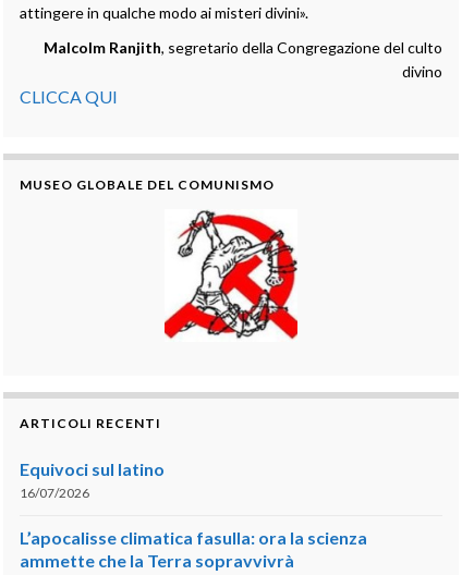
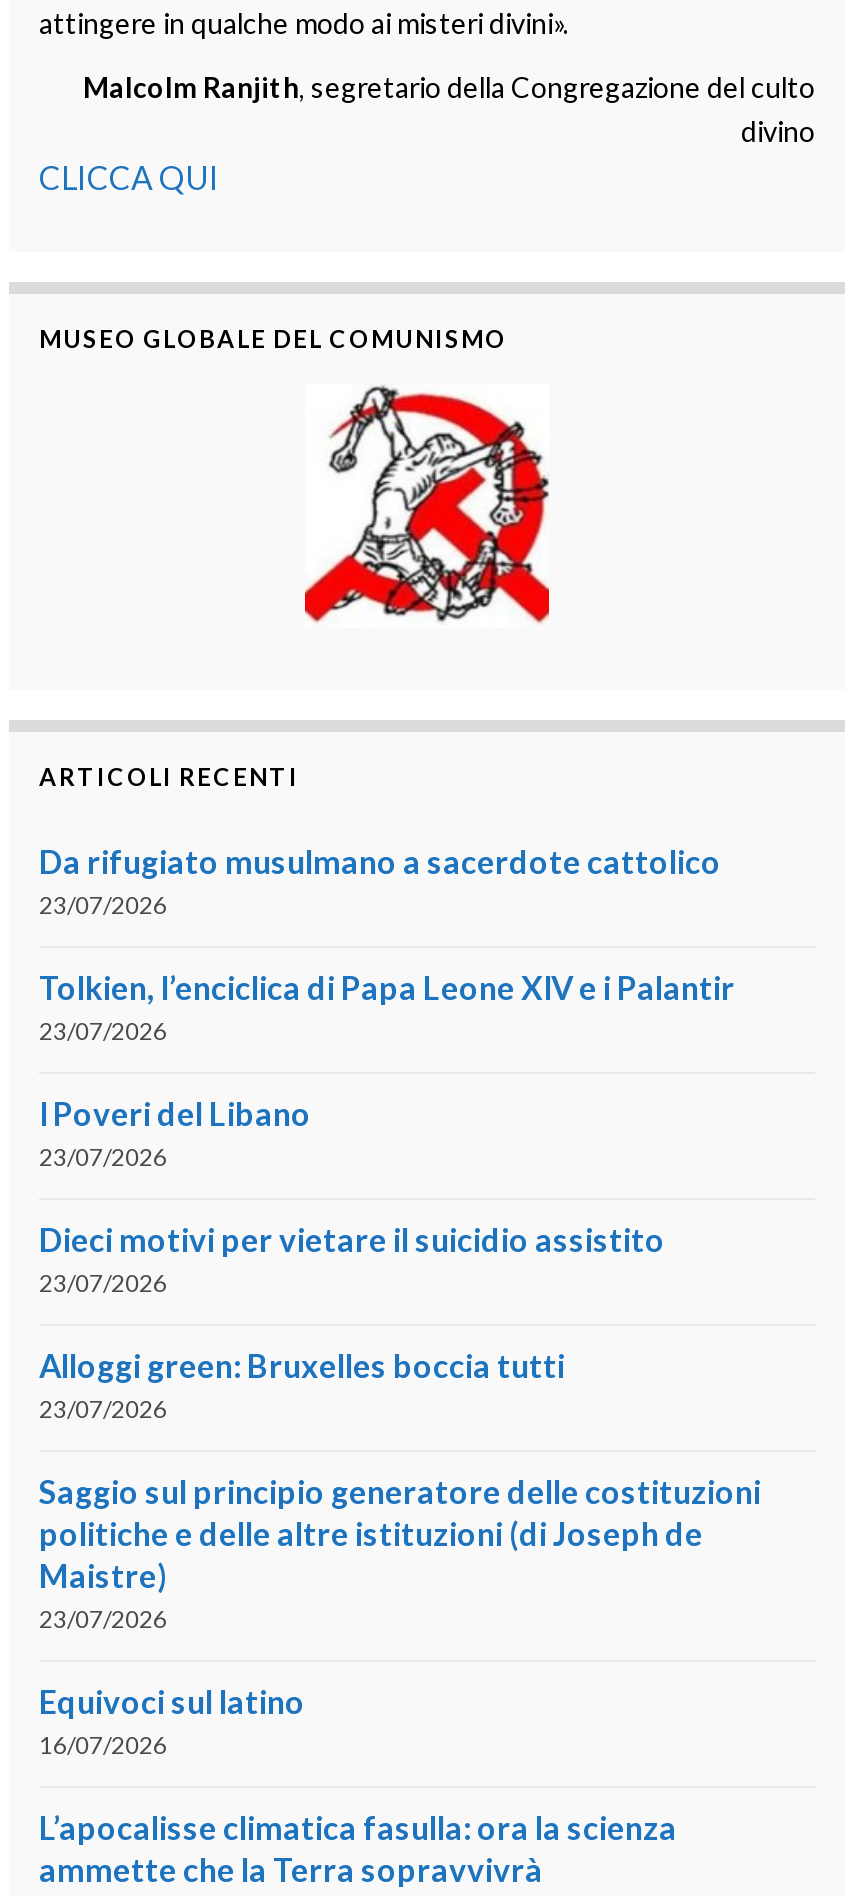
none -> [39,841,761,1633] Da rifugiato musulmano a sacerdote cattolico | 23/07/2026 | Tolkien, l’enciclica di Papa Leone XIV e i Palantir | 23/07/2026 | I Poveri del Libano | 23/07/2026 | Dieci motivi per vietare il suicidio assistito | 23/07/2026 | Alloggi green: Bruxelles boccia tutti | 23/07/2026 | Saggio sul principio generatore delle costituzioni | politiche e delle altre istituzioni (di Joseph de | Maistre) | 23/07/2026

